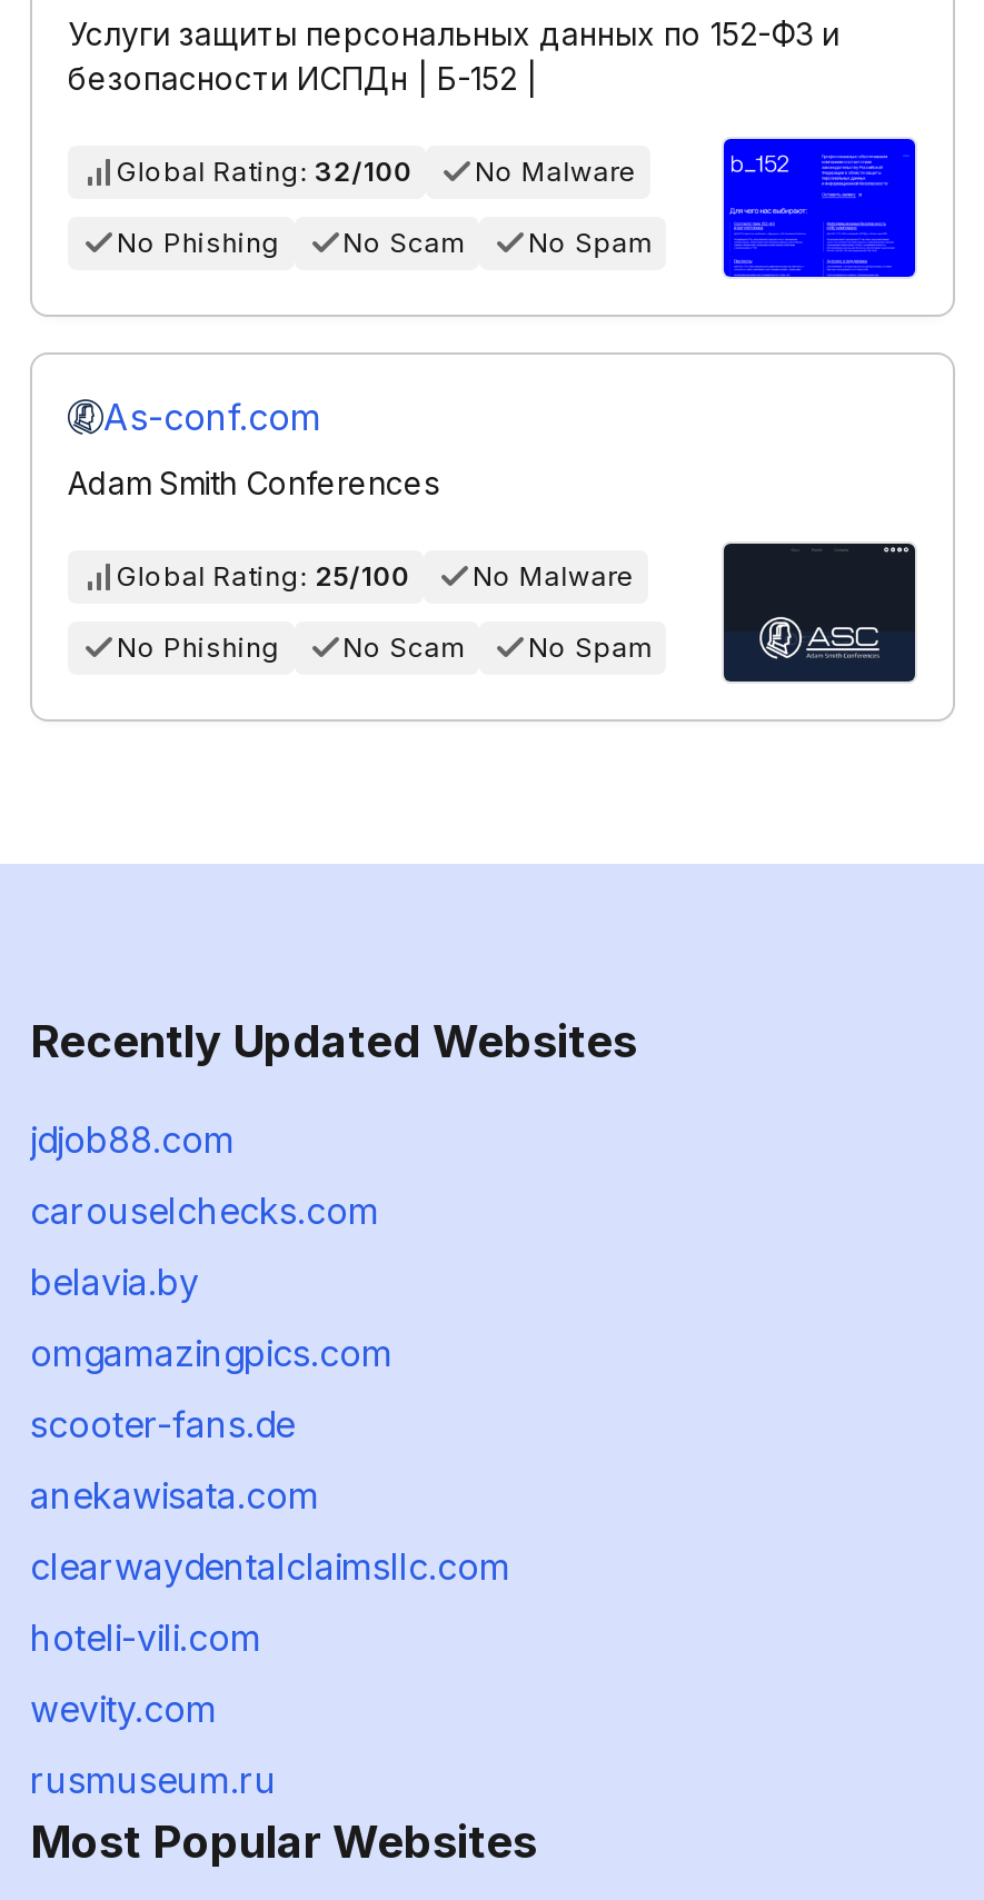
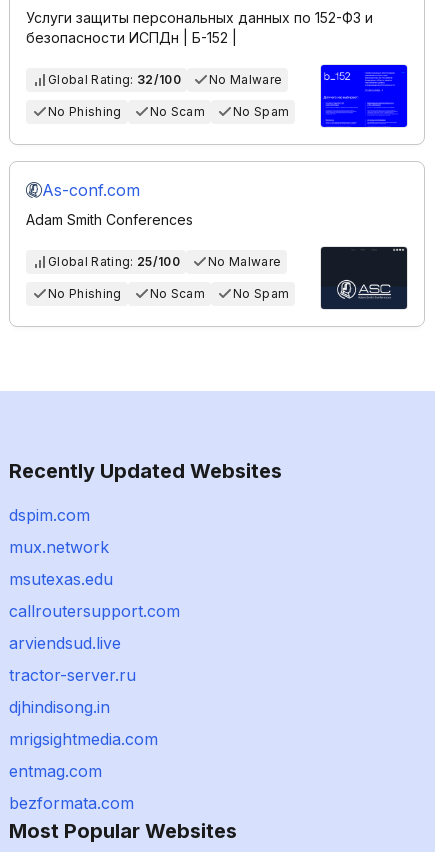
[30,1117,235,1161] jdjob88.com -> [9,505,90,525] dspim.com
[30,1188,379,1232] carouselchecks.com -> [9,537,109,557] mux.network
[30,1259,199,1304] belavia.by -> [9,569,113,589] msutexas.edu
[30,1330,392,1375] omgamazingpics.com -> [9,601,180,621] callroutersupport.com
[30,1401,295,1446] scooter-fans.de -> [9,633,121,653] arviendsud.live
[30,1473,319,1517] anekawisata.com -> [9,665,136,685] tractor-server.ru
[30,1544,510,1588] clearwaydentalclaimsllc.com -> [9,697,110,717] djhindisong.in
[30,1615,261,1659] hoteli-vili.com -> [9,729,158,749] mrigsightmedia.com
[30,1686,217,1731] wevity.com -> [9,761,102,781] entmag.com
[30,1757,277,1802] rusmuseum.ru -> [9,793,134,813] bezformata.com

